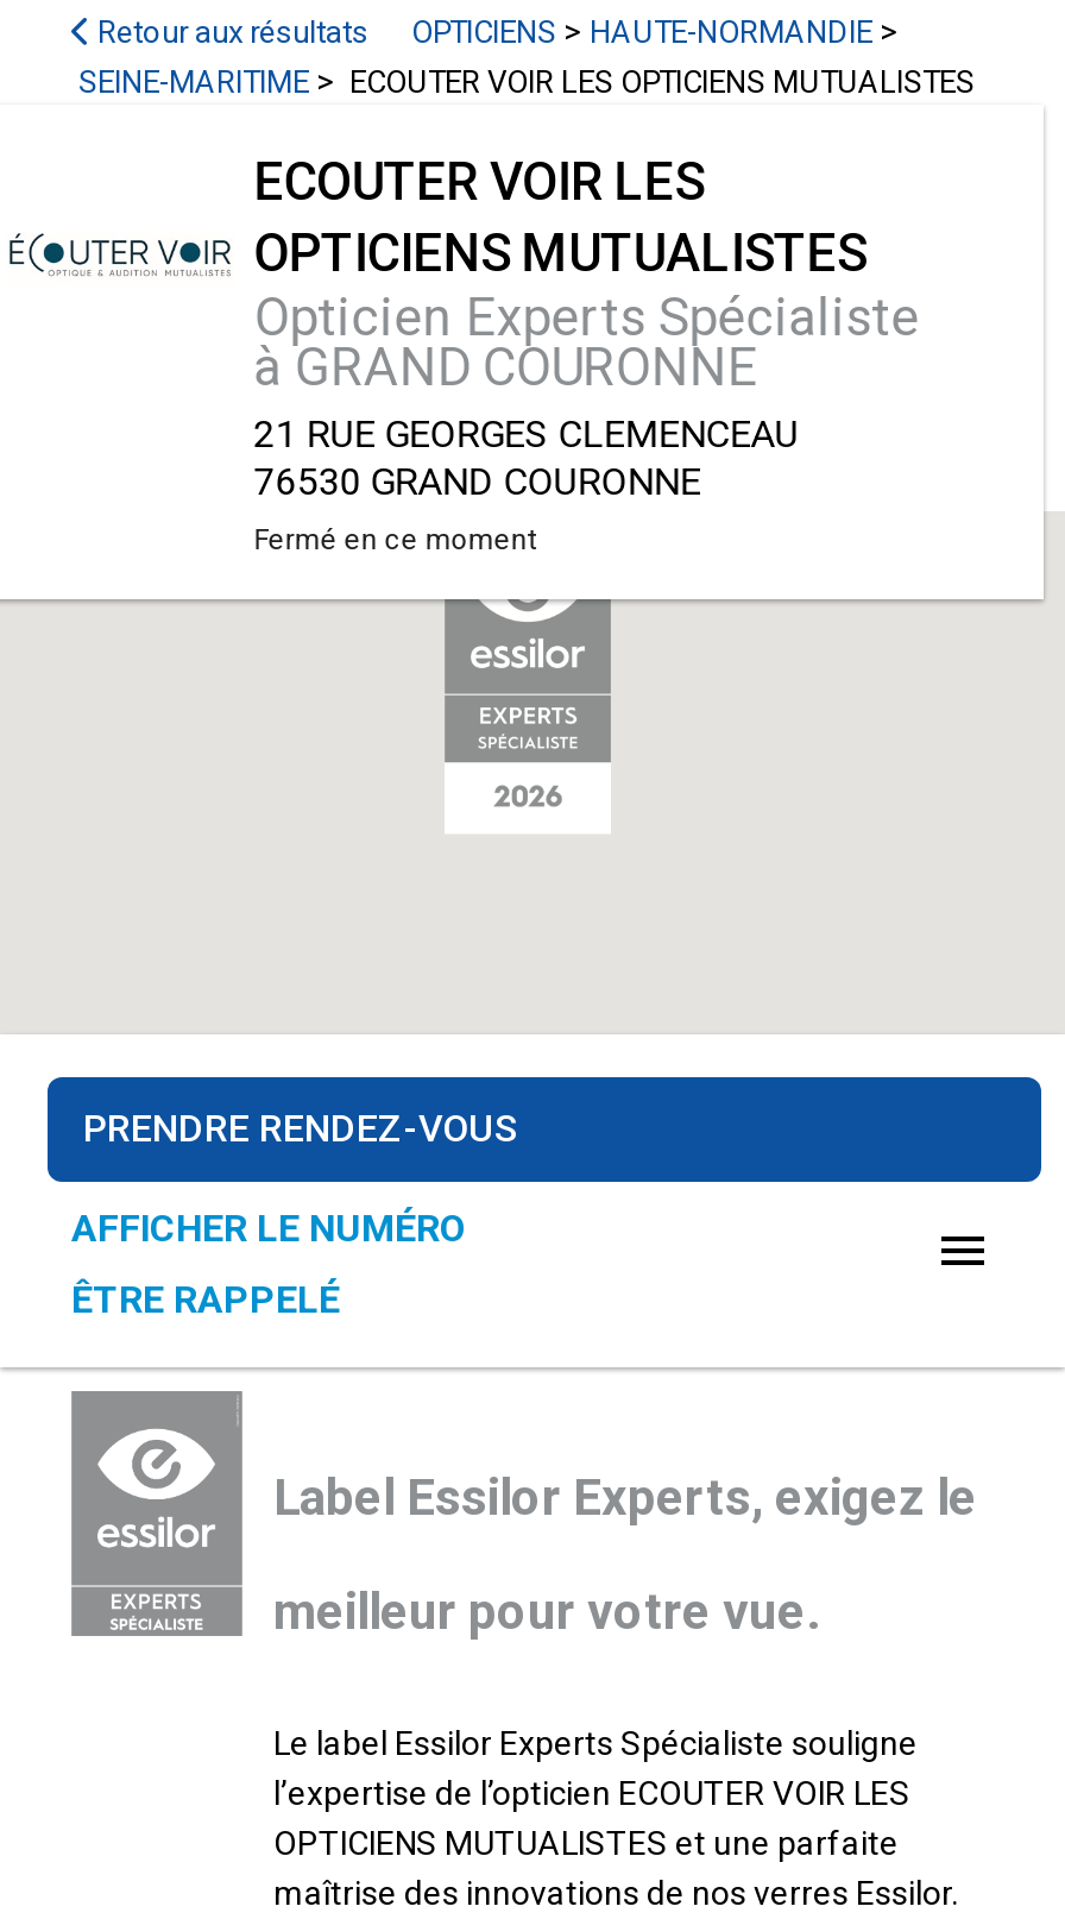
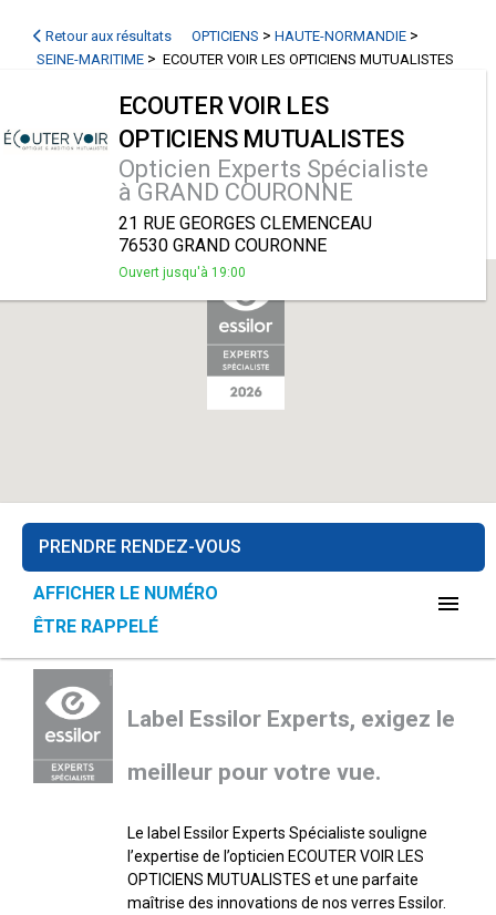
[254,523,537,556] Fermé en ce moment -> [118,265,245,280] Ouvert jusqu'à 19:00

